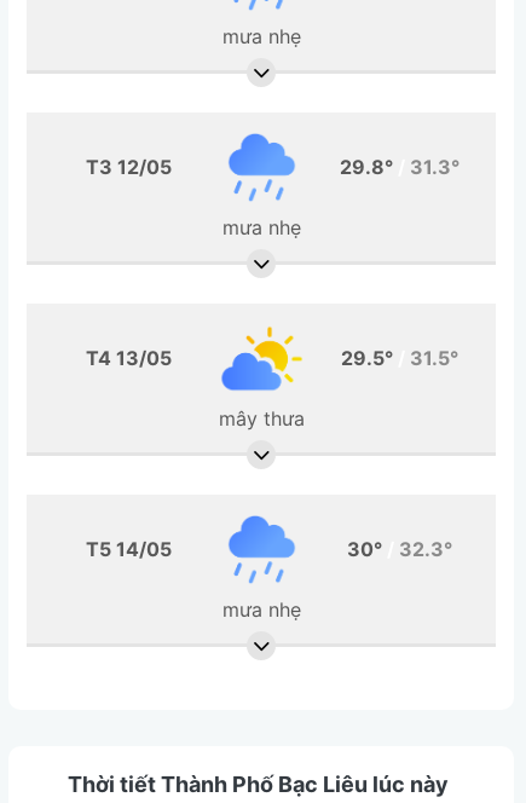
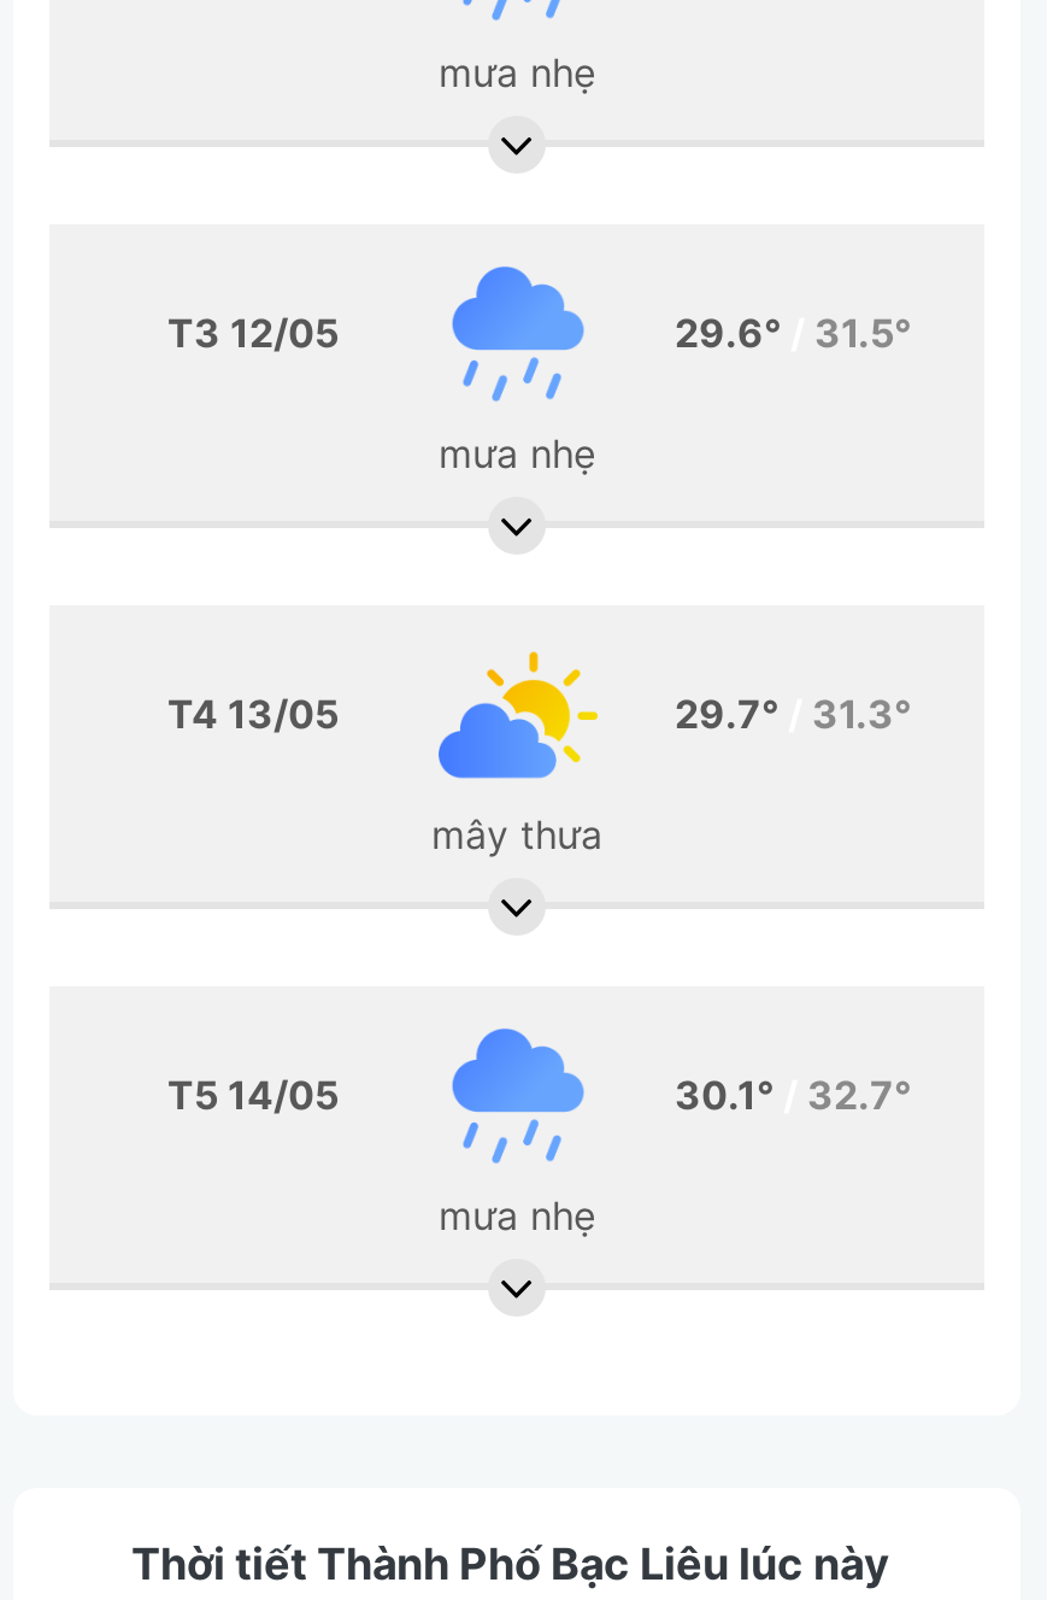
[340,155,459,179] 29.8° / 31.3° -> [675,308,911,356] 29.6° / 31.5°
[341,346,458,370] 29.5° / 31.5° -> [675,689,911,737] 29.7° / 31.3°
[347,537,452,561] 30° / 32.3° -> [675,1070,911,1118] 30.1° / 32.7°

